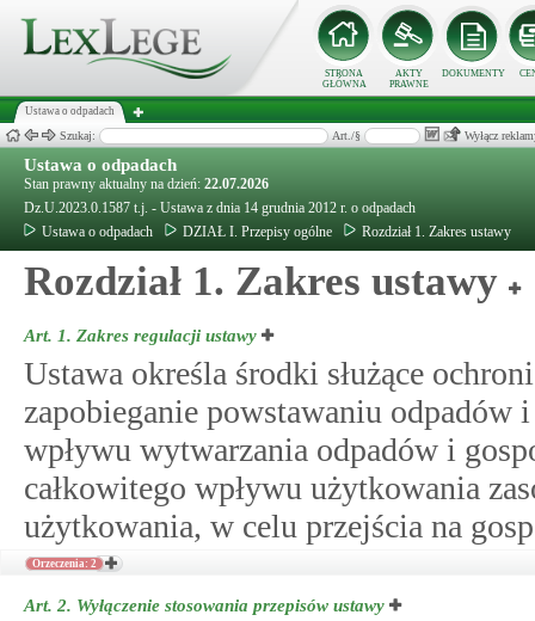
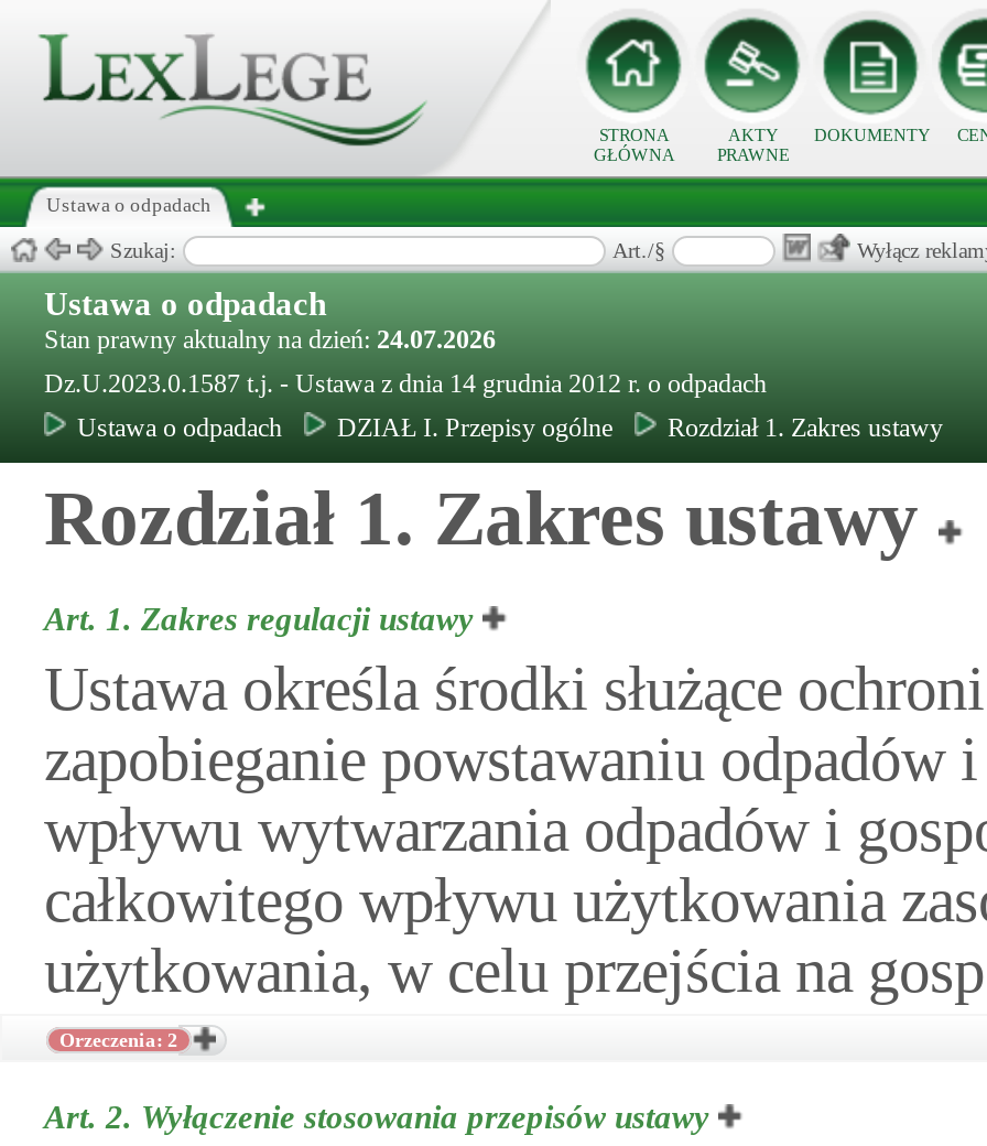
[24,176,269,192] Stan prawny aktualny na dzień: 22.07.2026 -> [44,324,496,355] Stan prawny aktualny na dzień: 24.07.2026

